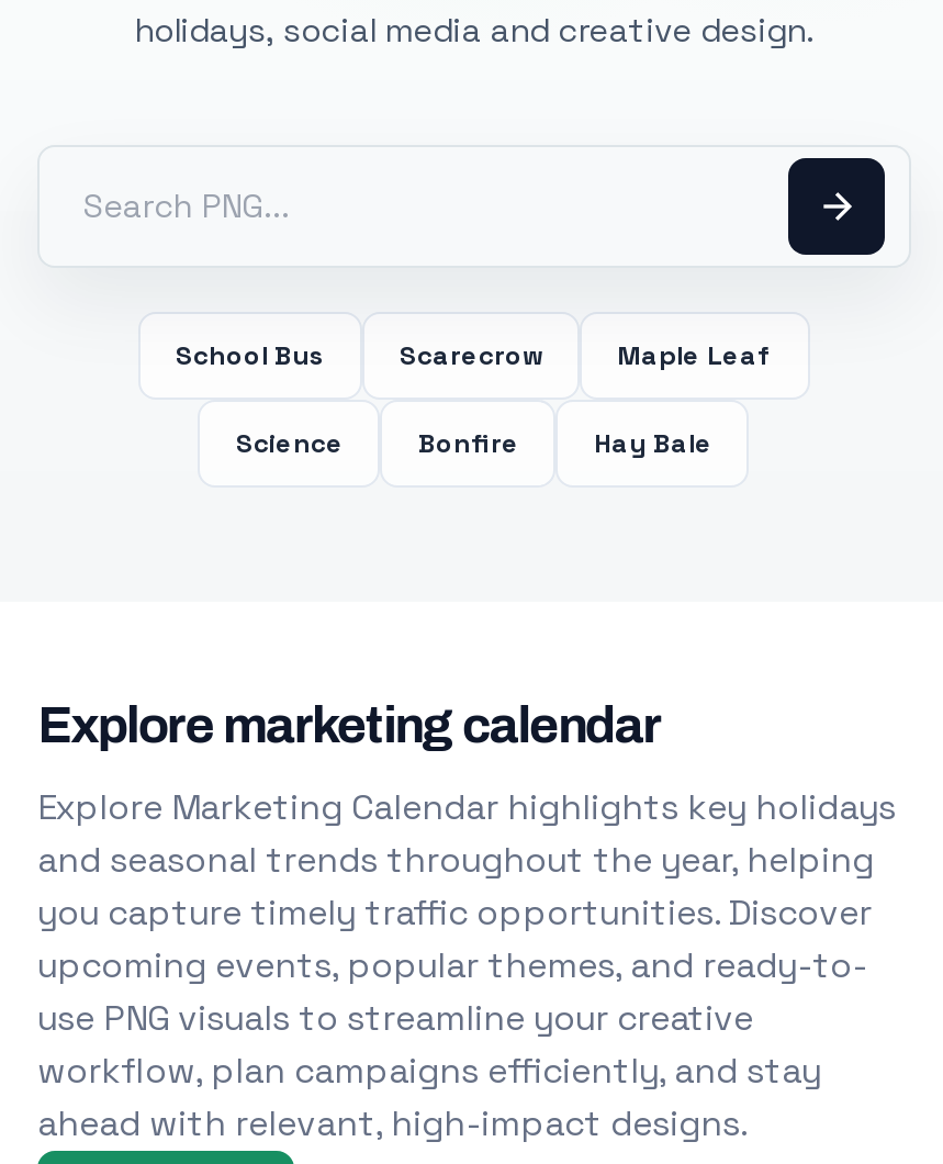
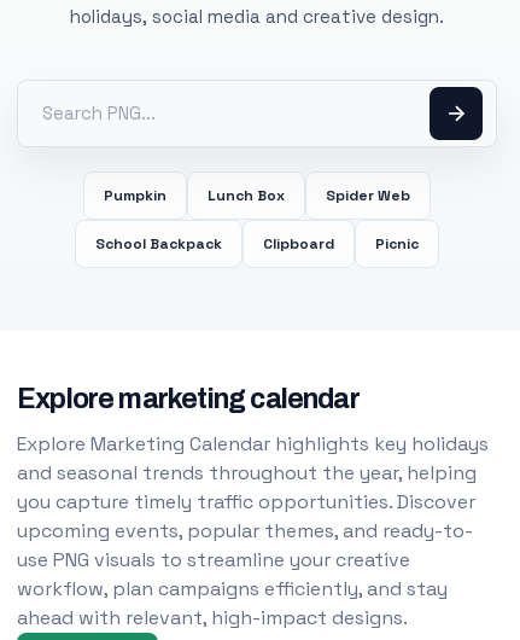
[176,338,773,373] School Bus | Scarecrow | Maple Leaf -> [104,186,410,205] Pumpkin | Lunch Box | Spider Web
[236,426,712,461] Science | Bonfire | Hay Bale -> [95,234,419,254] School Backpack | Clipboard | Picnic

